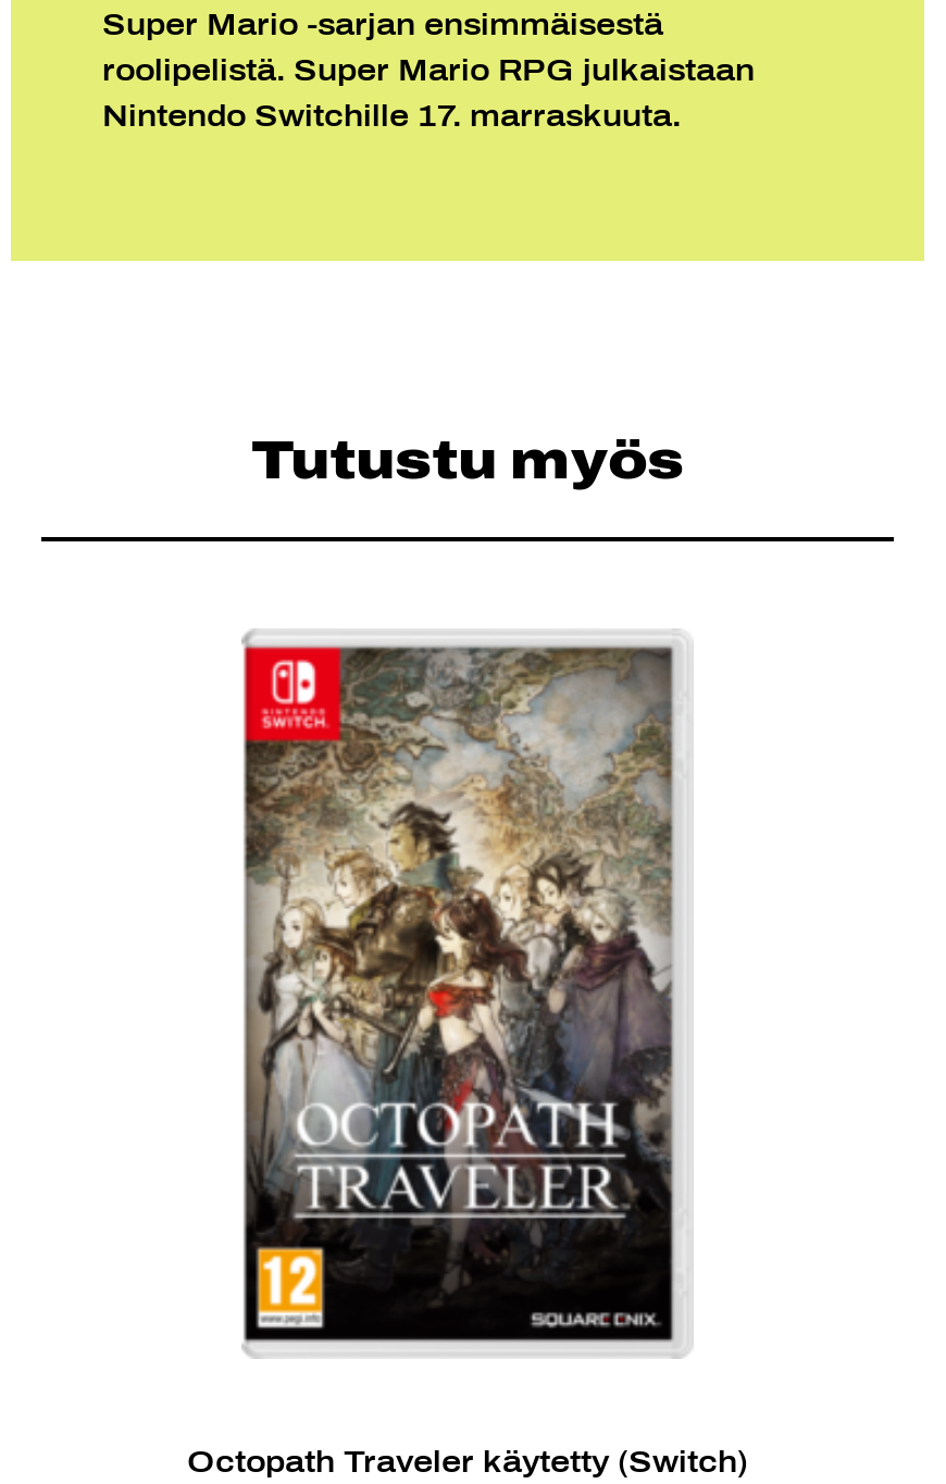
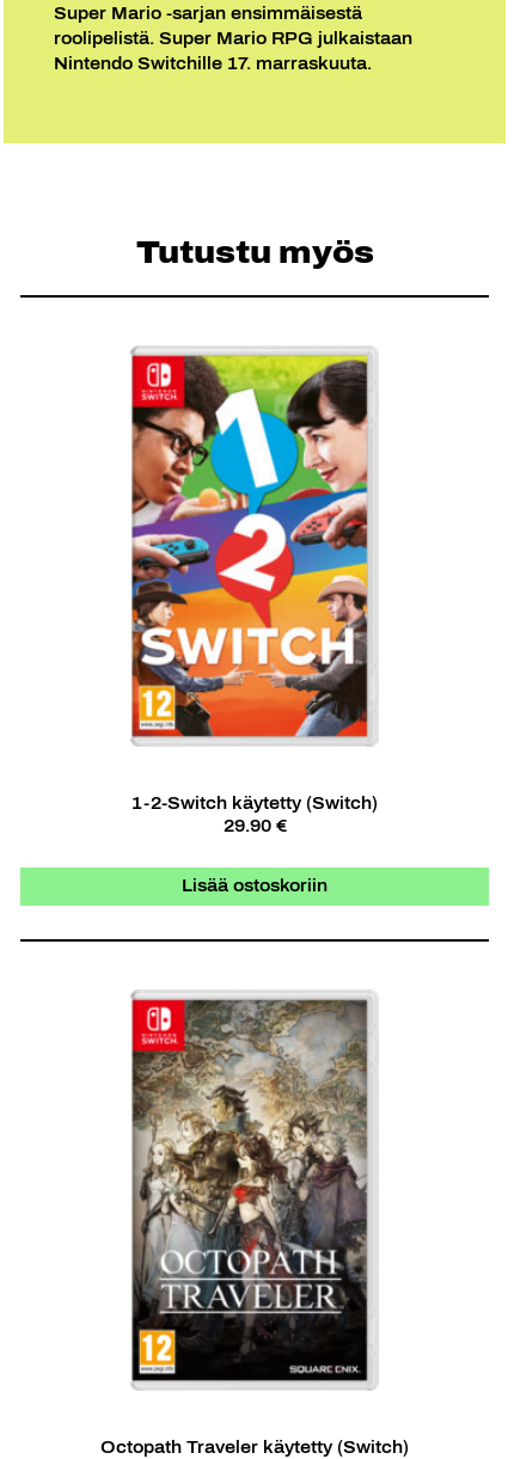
none -> [131,795,378,895] 1-2-Switch käytetty (Switch) | 29.90 € | Lisää ostoskoriin
none -> [131,355,368,737] [image]

